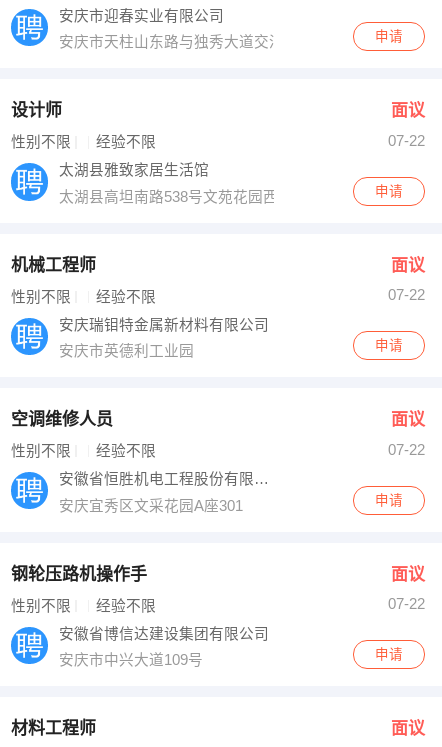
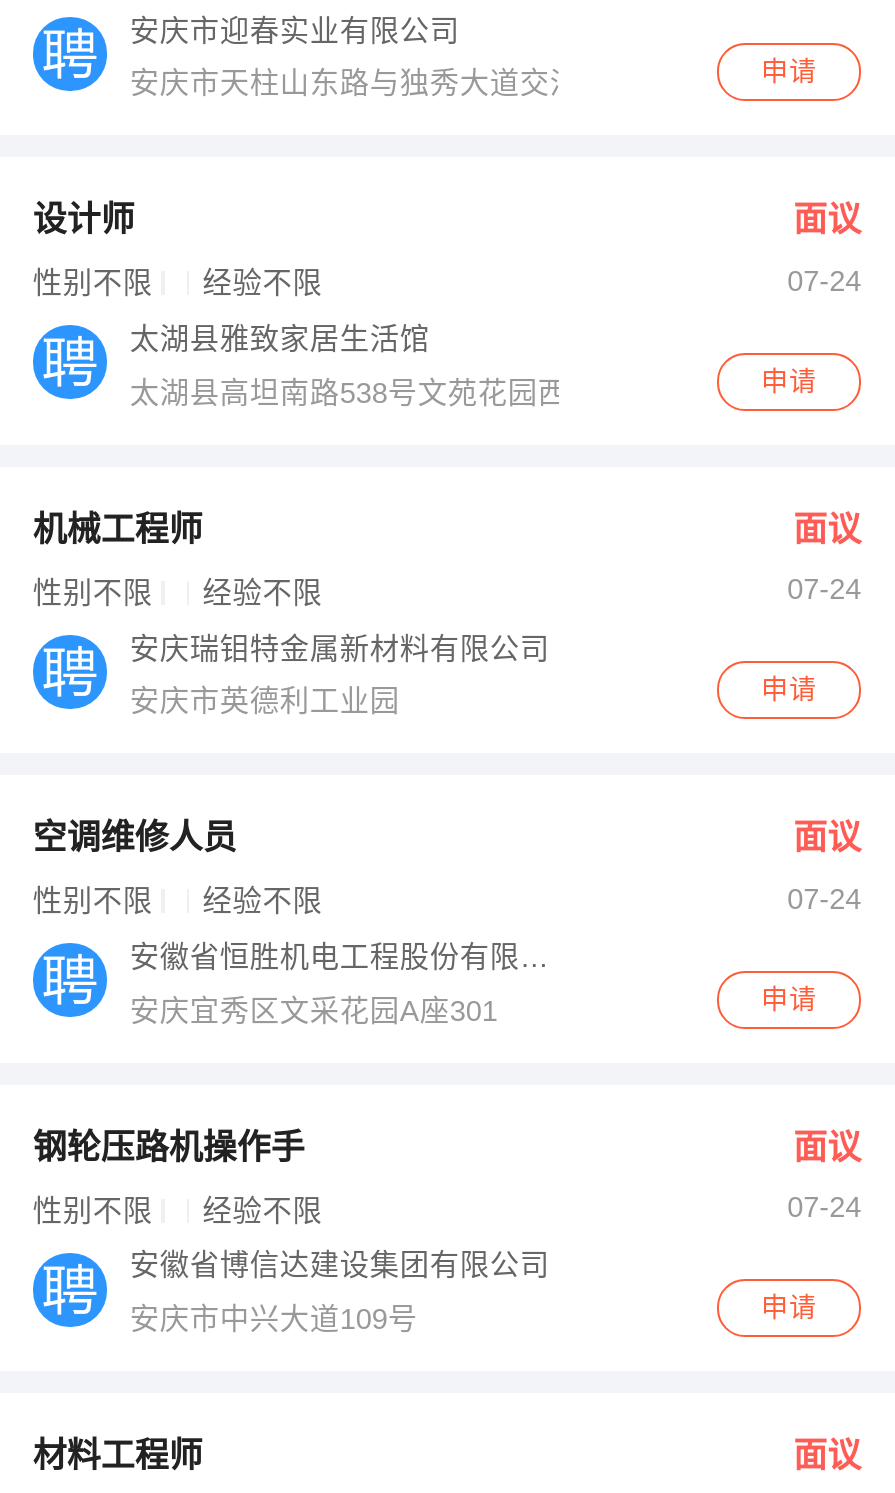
[388,133,425,149] 07-22 -> [787,265,861,297] 07-24
[388,287,425,303] 07-22 -> [787,574,861,606] 07-24
[388,442,425,458] 07-22 -> [787,883,861,915] 07-24
[388,596,425,612] 07-22 -> [787,1192,861,1224] 07-24

